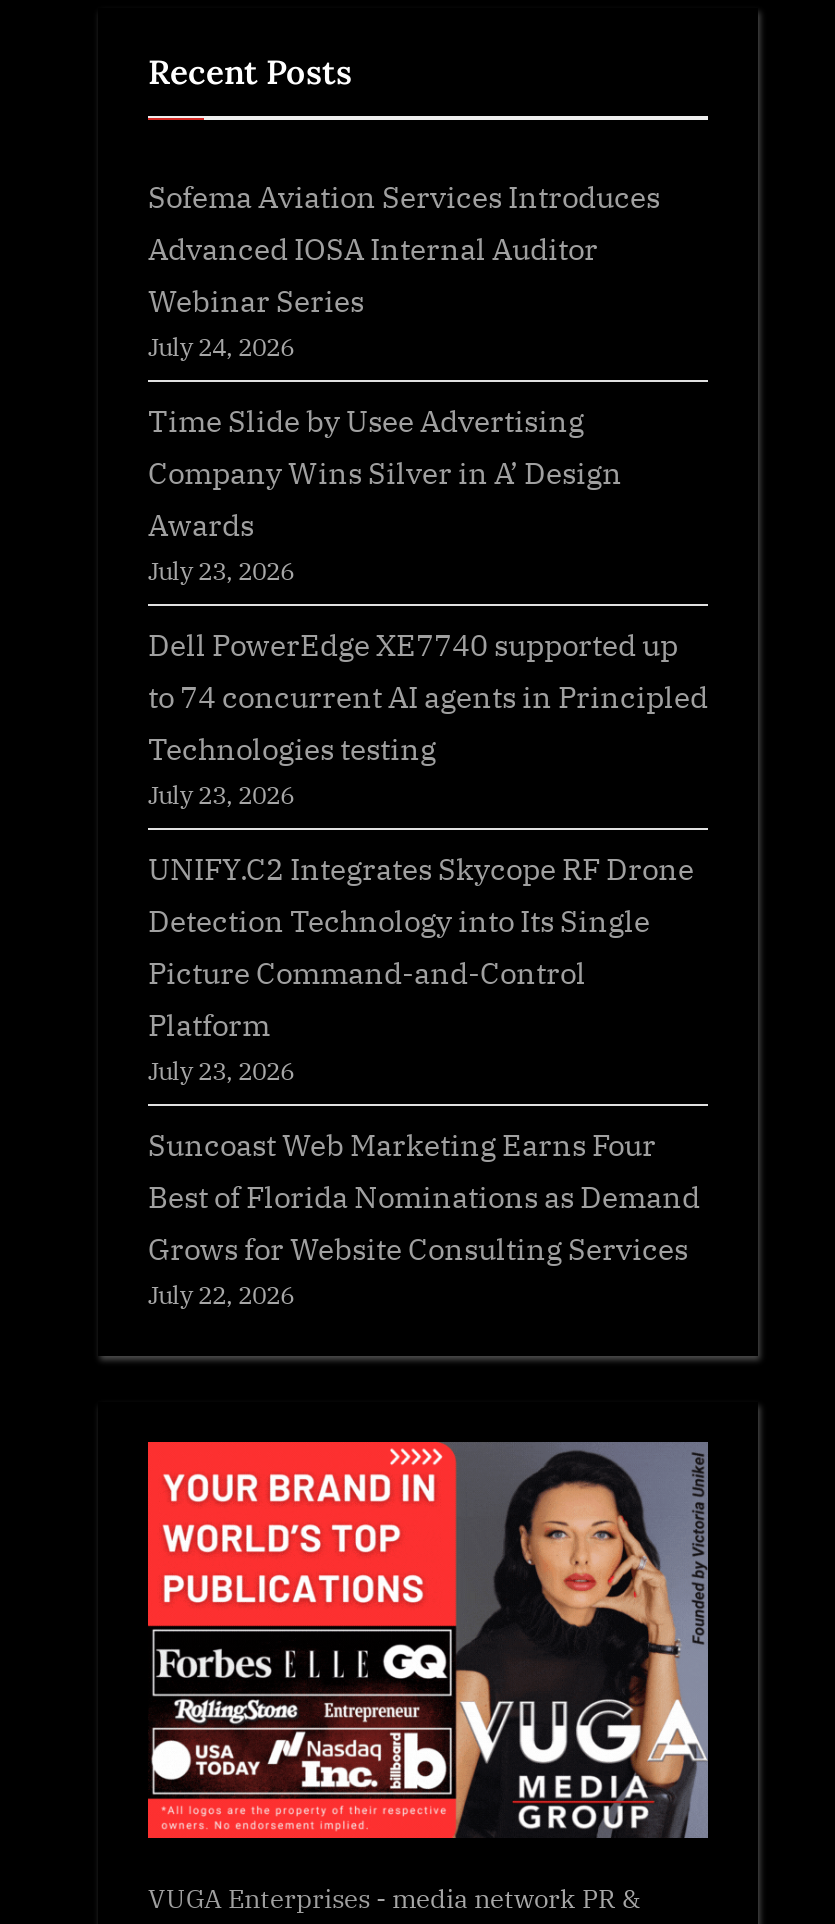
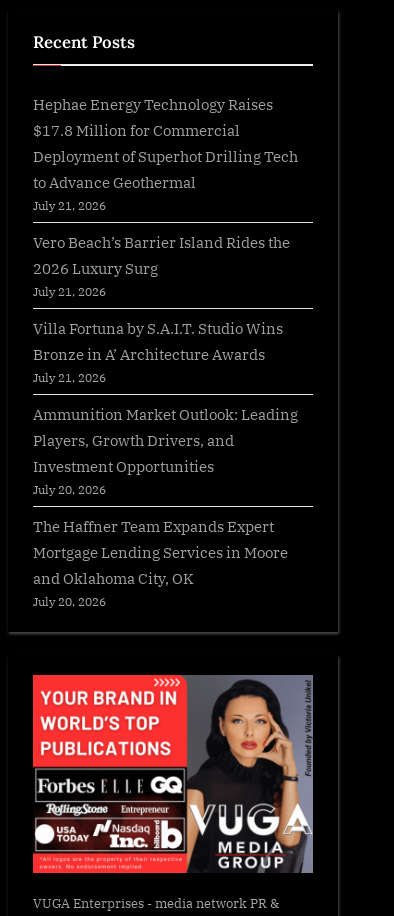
[148,176,660,362] Sofema Aviation Services Introduces | Advanced IOSA Internal Auditor | Webinar Series | July 24, 2026 -> [33,94,298,213] Hephae Energy Technology Raises | $17.8 Million for Commercial | Deployment of Superhot Drilling Tech | to Advance Geothermal | July 21, 2026
[148,400,622,586] Time Slide by Usee Advertising | Company Wins Silver in A’ Design | Awards | July 23, 2026 -> [33,232,290,299] Vero Beach’s Barrier Island Rides the | 2026 Luxury Surg | July 21, 2026
[148,624,708,810] Dell PowerEdge XE7740 supported up | to 74 concurrent AI agents in Principled | Technologies testing | July 23, 2026 -> [33,318,283,385] Villa Fortuna by S.A.I.T. Studio Wins | Bronze in A’ Architecture Awards | July 21, 2026
[148,849,694,1087] UNIFY.C2 Integrates Skycope RF Drone | Detection Technology into Its Single | Picture Command-and-Control | Platform | July 23, 2026 -> [33,404,298,497] Ammunition Market Outlook: Leading | Players, Growth Drivers, and | Investment Opportunities | July 20, 2026
[148,1125,700,1311] Suncoast Web Marketing Earns Four | Best of Florida Nominations as Demand | Grows for Website Consulting Services | July 22, 2026 -> [33,516,288,609] The Haffner Team Expands Expert | Mortgage Lending Services in Moore | and Oklahoma City, OK | July 20, 2026

